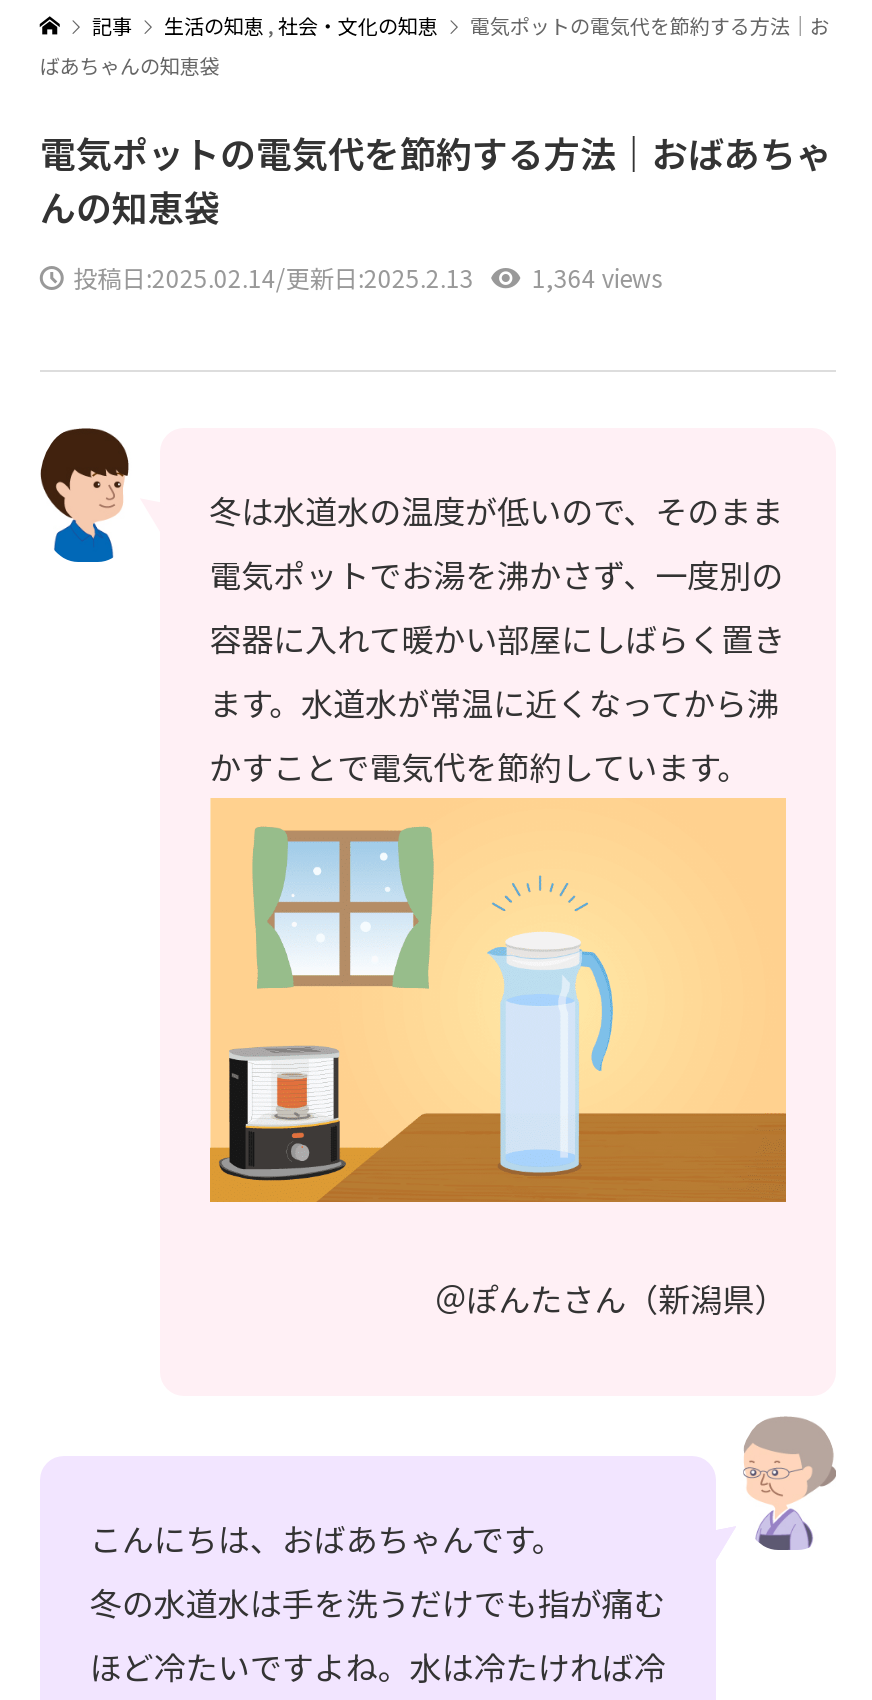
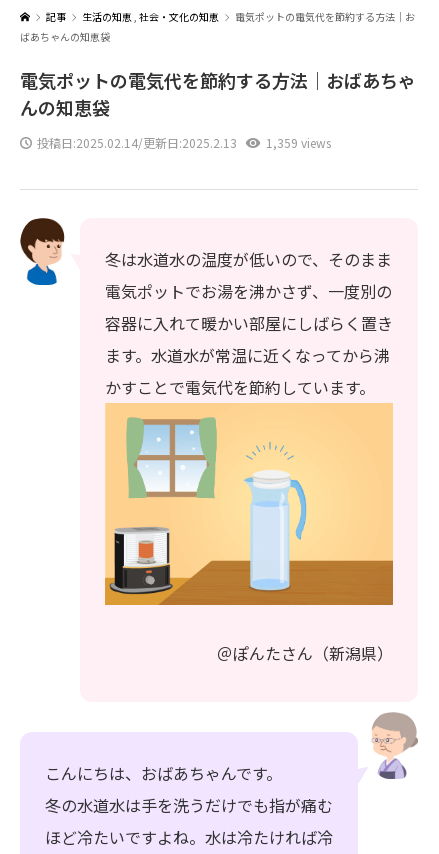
[74,260,662,294] 投稿日: 2025.02.14/更新日:2025.2.13 1,364 views -> [37,134,331,151] 投稿日: 2025.02.14/更新日:2025.2.13 1,359 views

